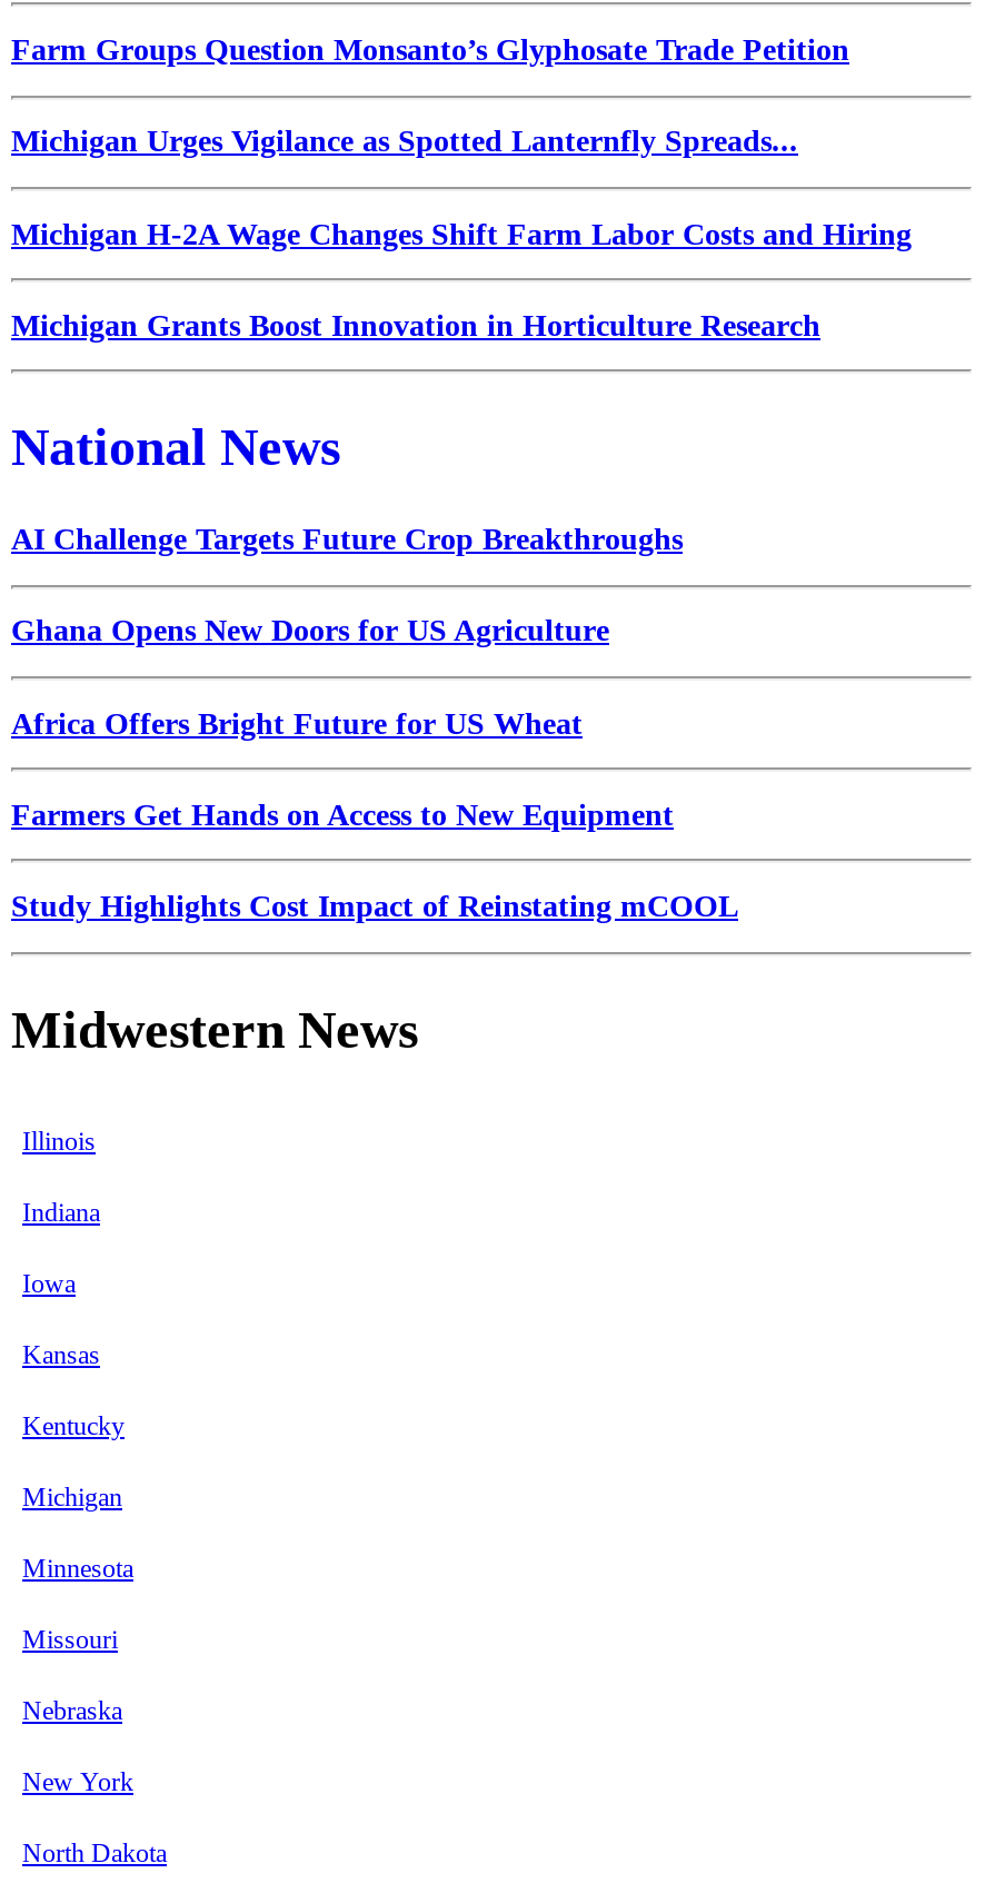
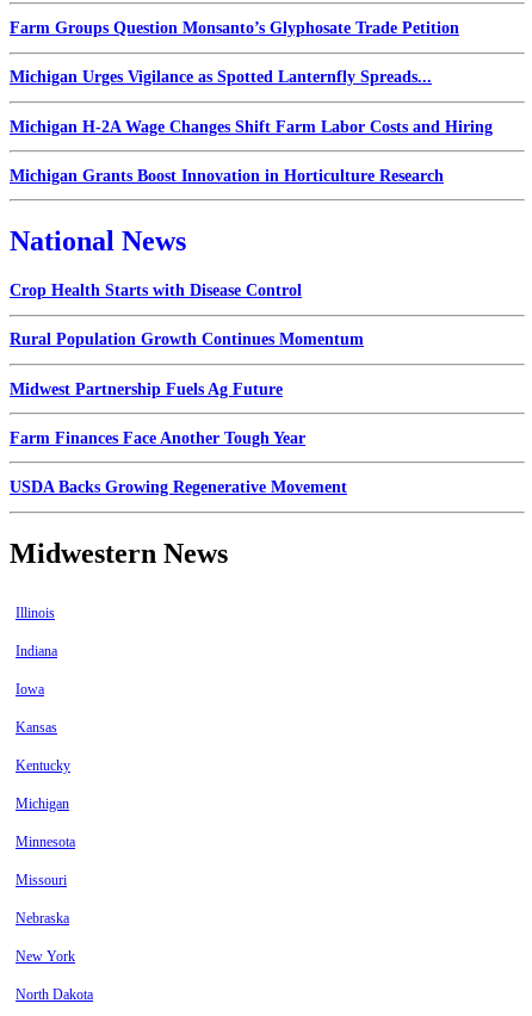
[11,523,683,557] AI Challenge Targets Future Crop Breakthroughs -> [10,282,302,300] Crop Health Starts with Disease Control
[11,615,609,648] Ghana Opens New Doors for US Agriculture -> [10,331,364,349] Rural Population Growth Continues Momentum
[11,706,583,740] Africa Offers Bright Future for US Wheat -> [10,380,283,398] Midwest Partnership Fuels Ag Future
[11,798,674,831] Farmers Get Hands on Access to New Equipment -> [10,429,305,447] Farm Finances Face Another Tough Year
[11,890,738,923] Study Highlights Cost Impact of Reinstating mCOOL -> [10,478,347,496] USDA Backs Growing Regenerative Movement

